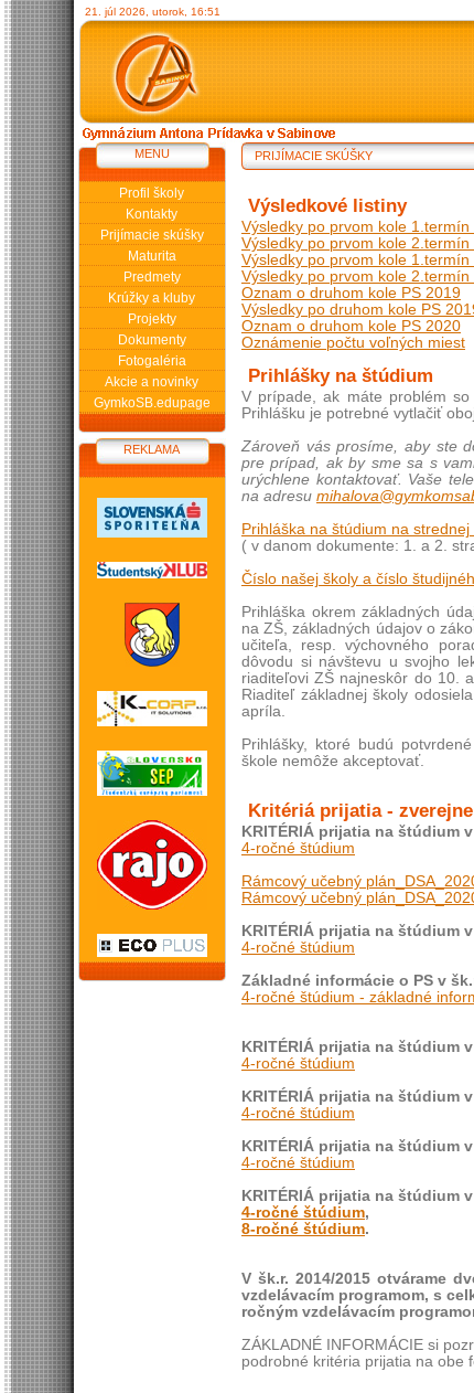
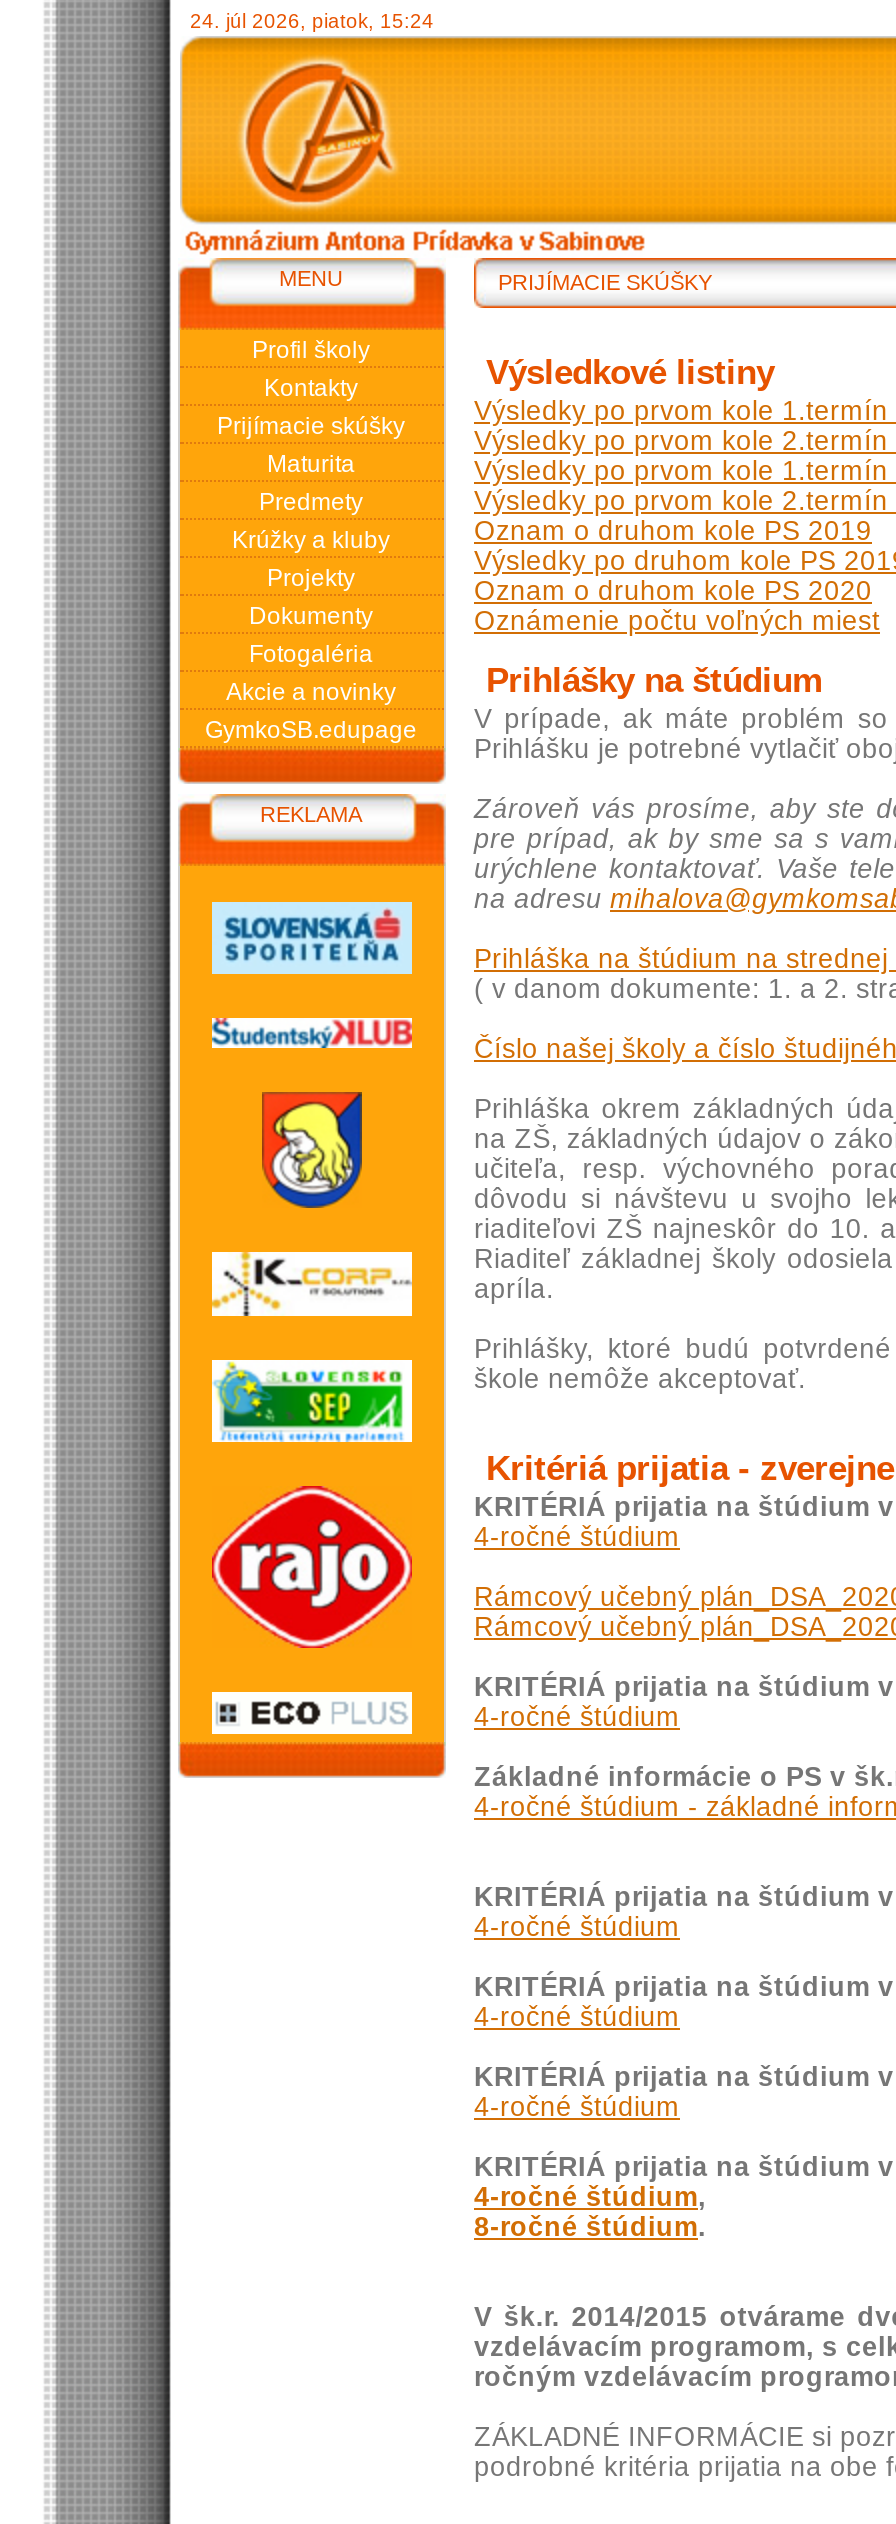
[85,6,220,18] 21. júl 2026, utorok, 16:51 -> [190,10,434,32] 24. júl 2026, piatok, 15:24

